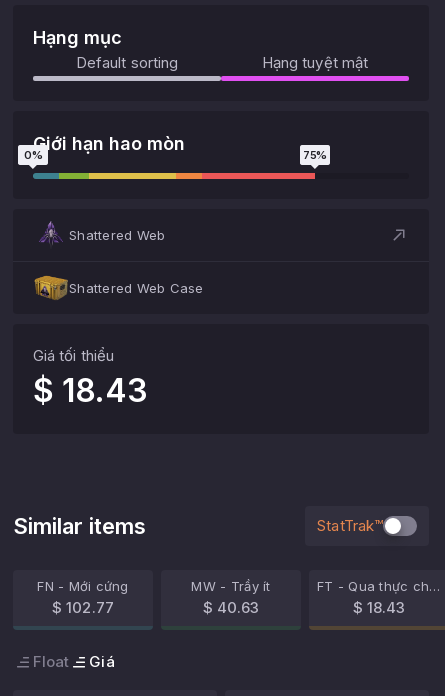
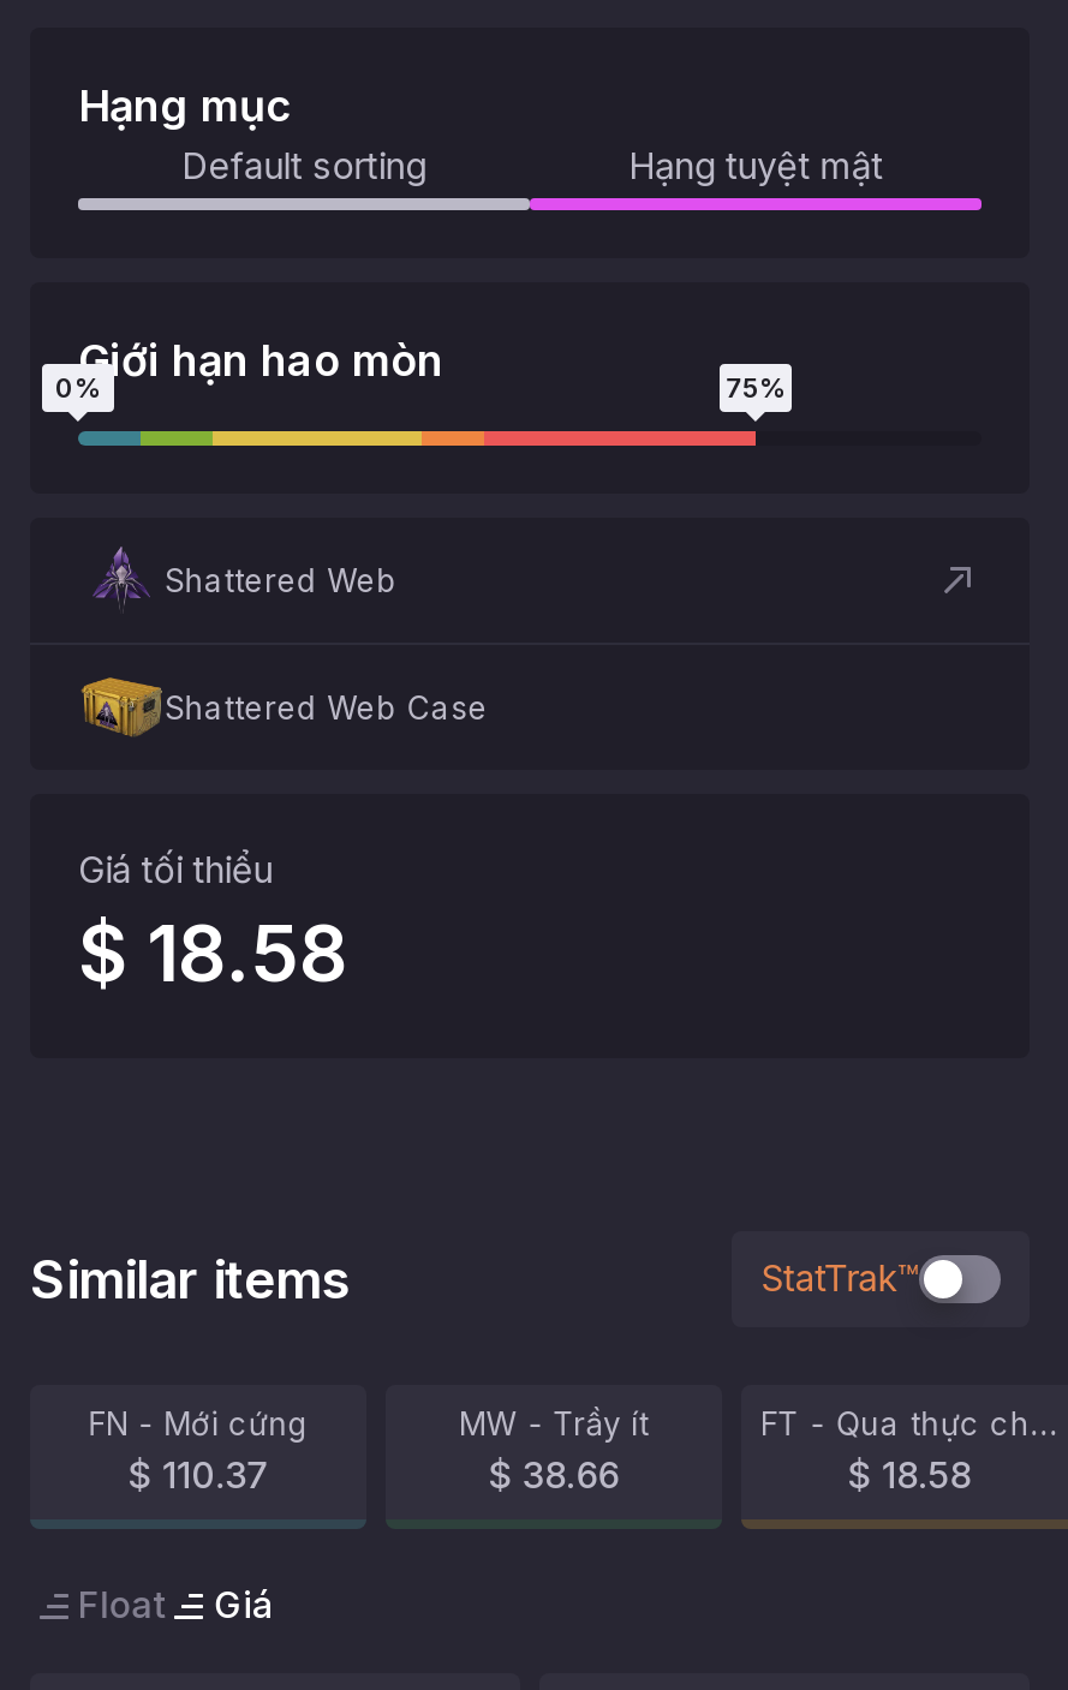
[33,371,148,410] $ 18.43 -> [78,907,349,1001] $ 18.58
[52,598,114,617] $ 102.77 -> [128,1452,269,1498] $ 110.37
[203,598,259,617] $ 40.63 -> [488,1452,619,1498] $ 38.66
[353,598,405,617] $ 18.43 -> [847,1452,971,1498] $ 18.58

